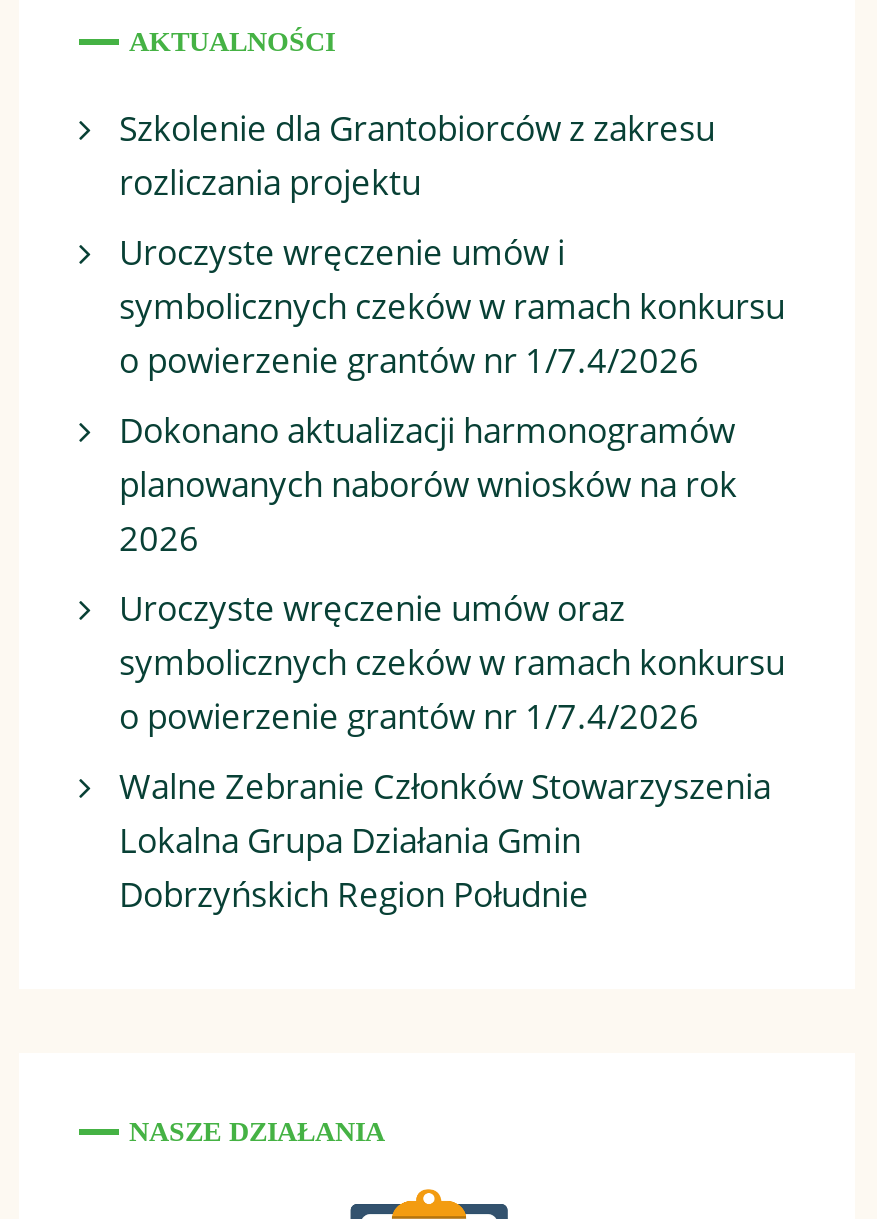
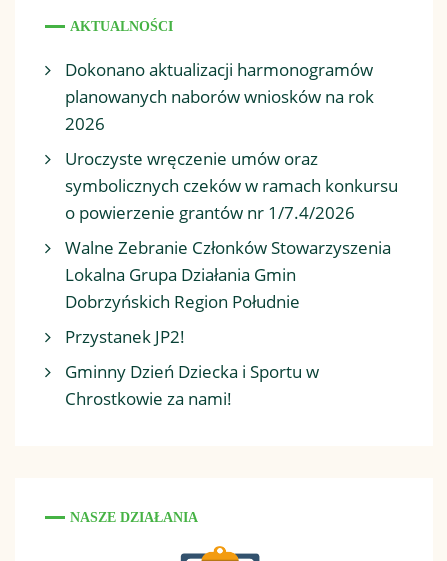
[119,106,785,384] Szkolenie dla Grantobiorców z zakresu | rozliczania projektu | Uroczyste wręczenie umów i | symbolicznych czeków w ramach konkursu | o powierzenie grantów nr 1/7.4/2026 -> none
moved [119,408,785,918] -> [65,58,398,313]: Dokonano aktualizacji harmonogramów | planowanych naborów wniosków na rok | 2026 | ... | Lokalna Grupa Działania Gmin | Dobrzyńskich Region Południe
none -> [65,325,319,410] Przystanek JP2! | Gminny Dzień Dziecka i Sportu w | Chrostkowie za nami!

